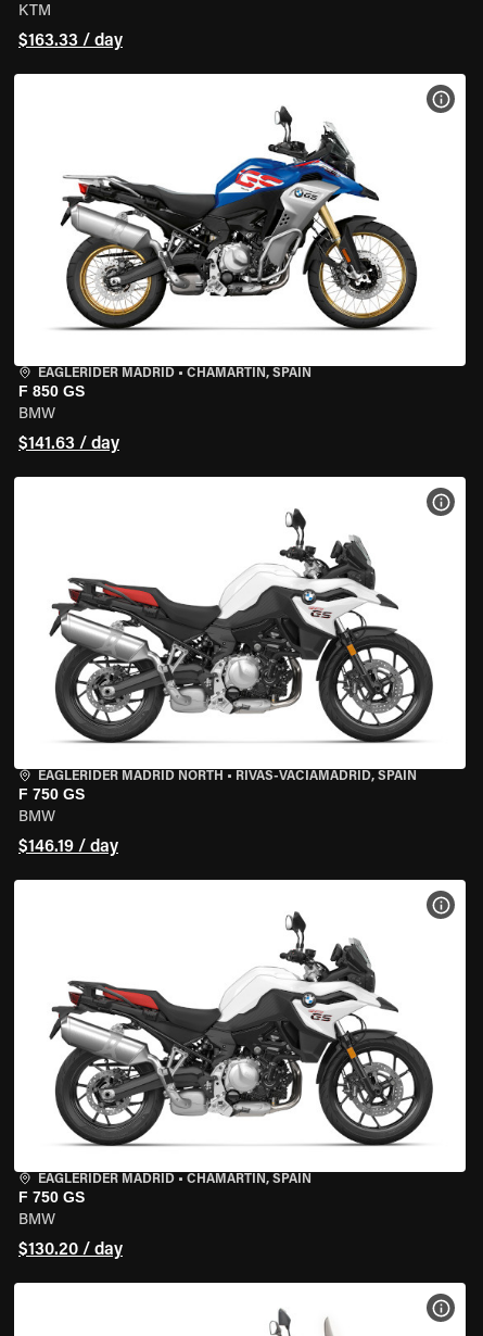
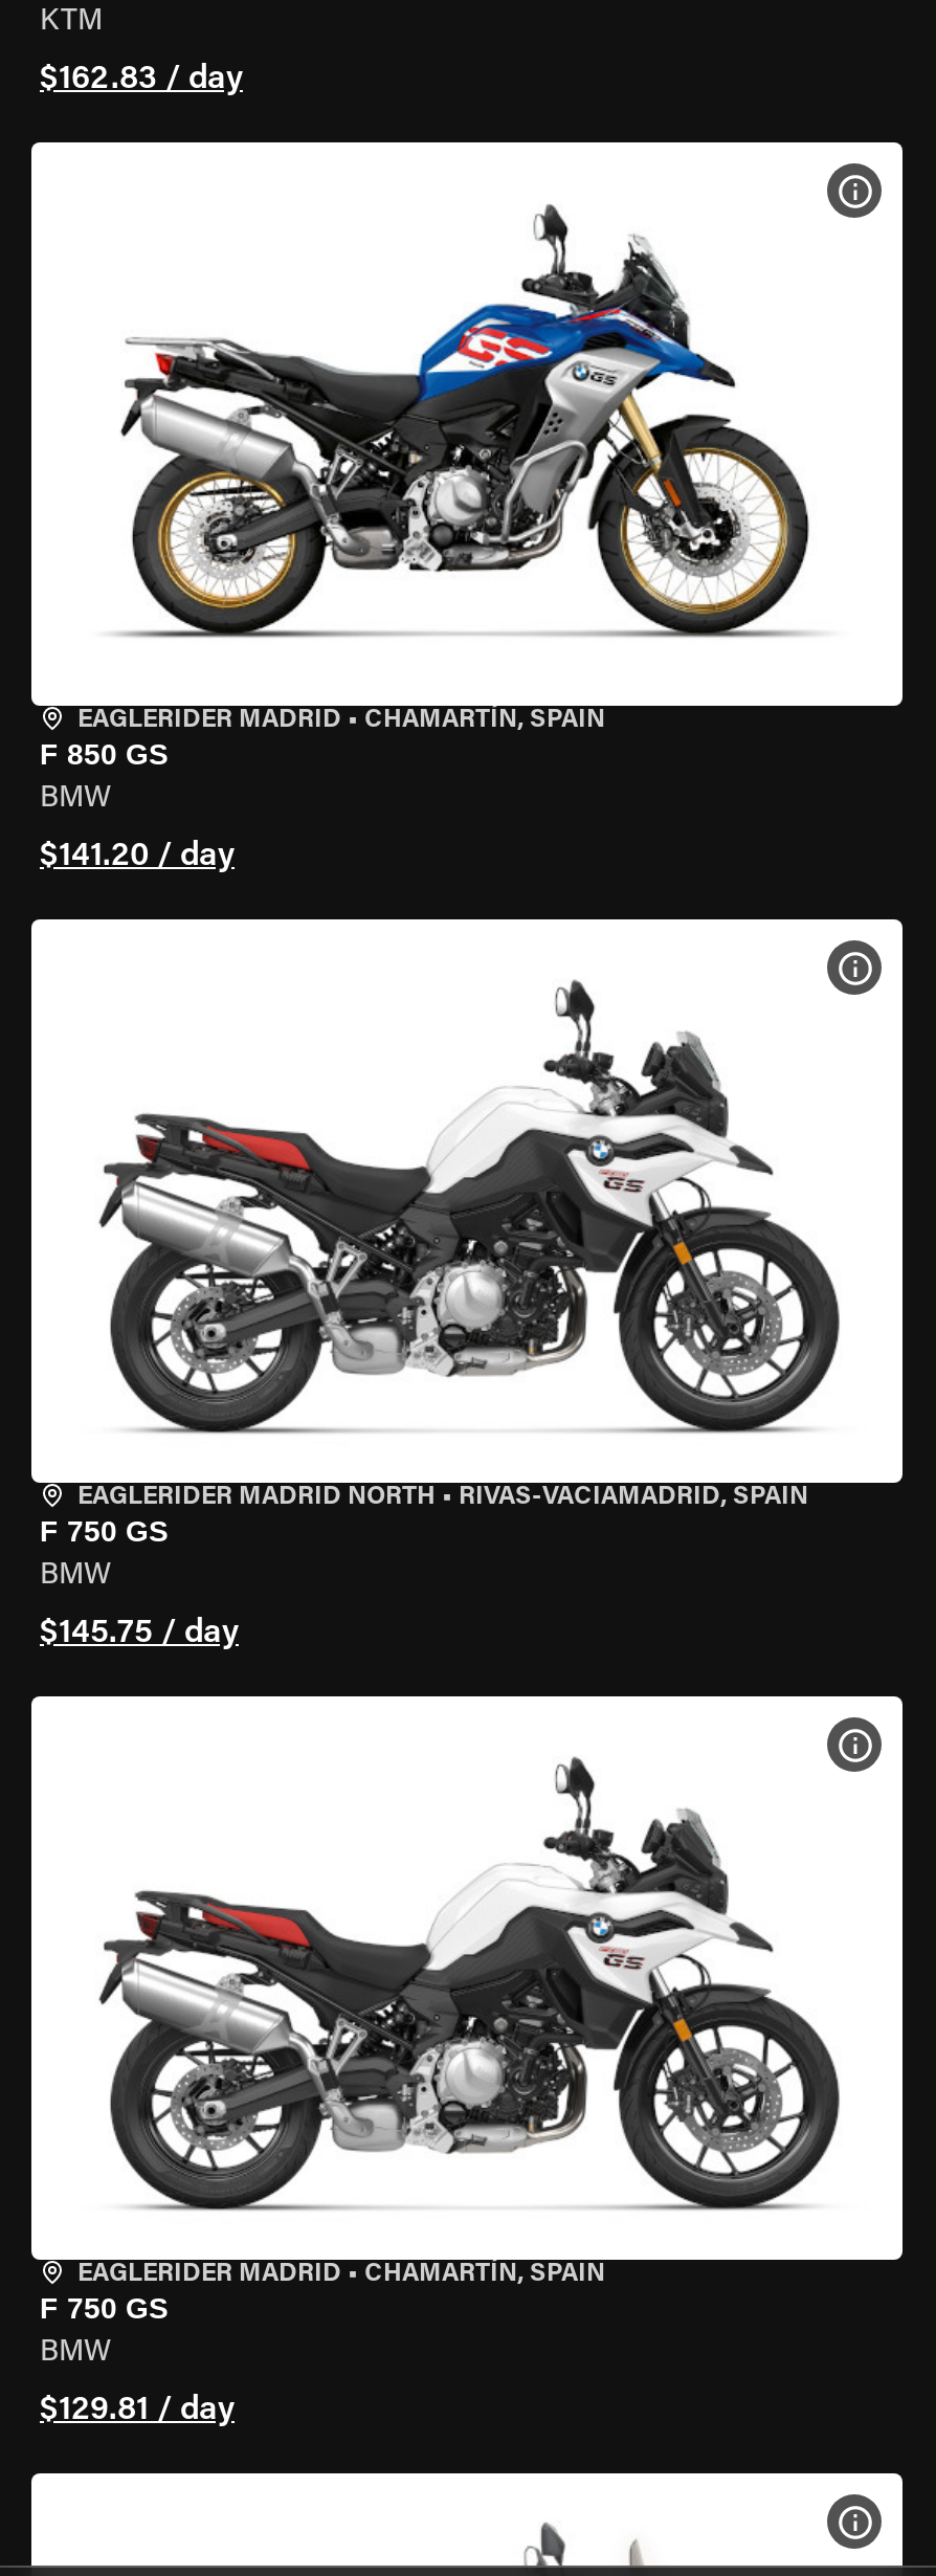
[18,33,123,50] $163.33 / day -> [40,63,243,96] $162.83 / day
[18,436,119,453] $141.63 / day -> [40,840,235,873] $141.20 / day
[18,839,118,856] $146.19 / day -> [40,1617,239,1650] $145.75 / day
[18,1242,123,1259] $130.20 / day -> [40,2394,235,2427] $129.81 / day

